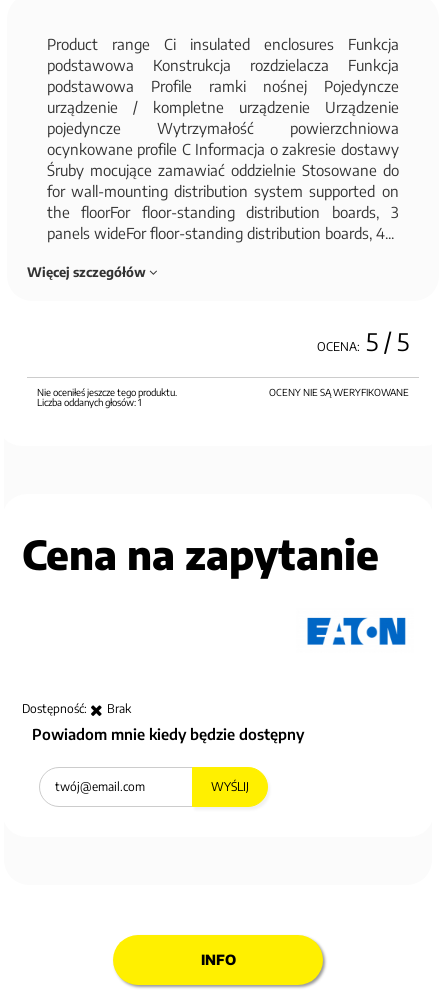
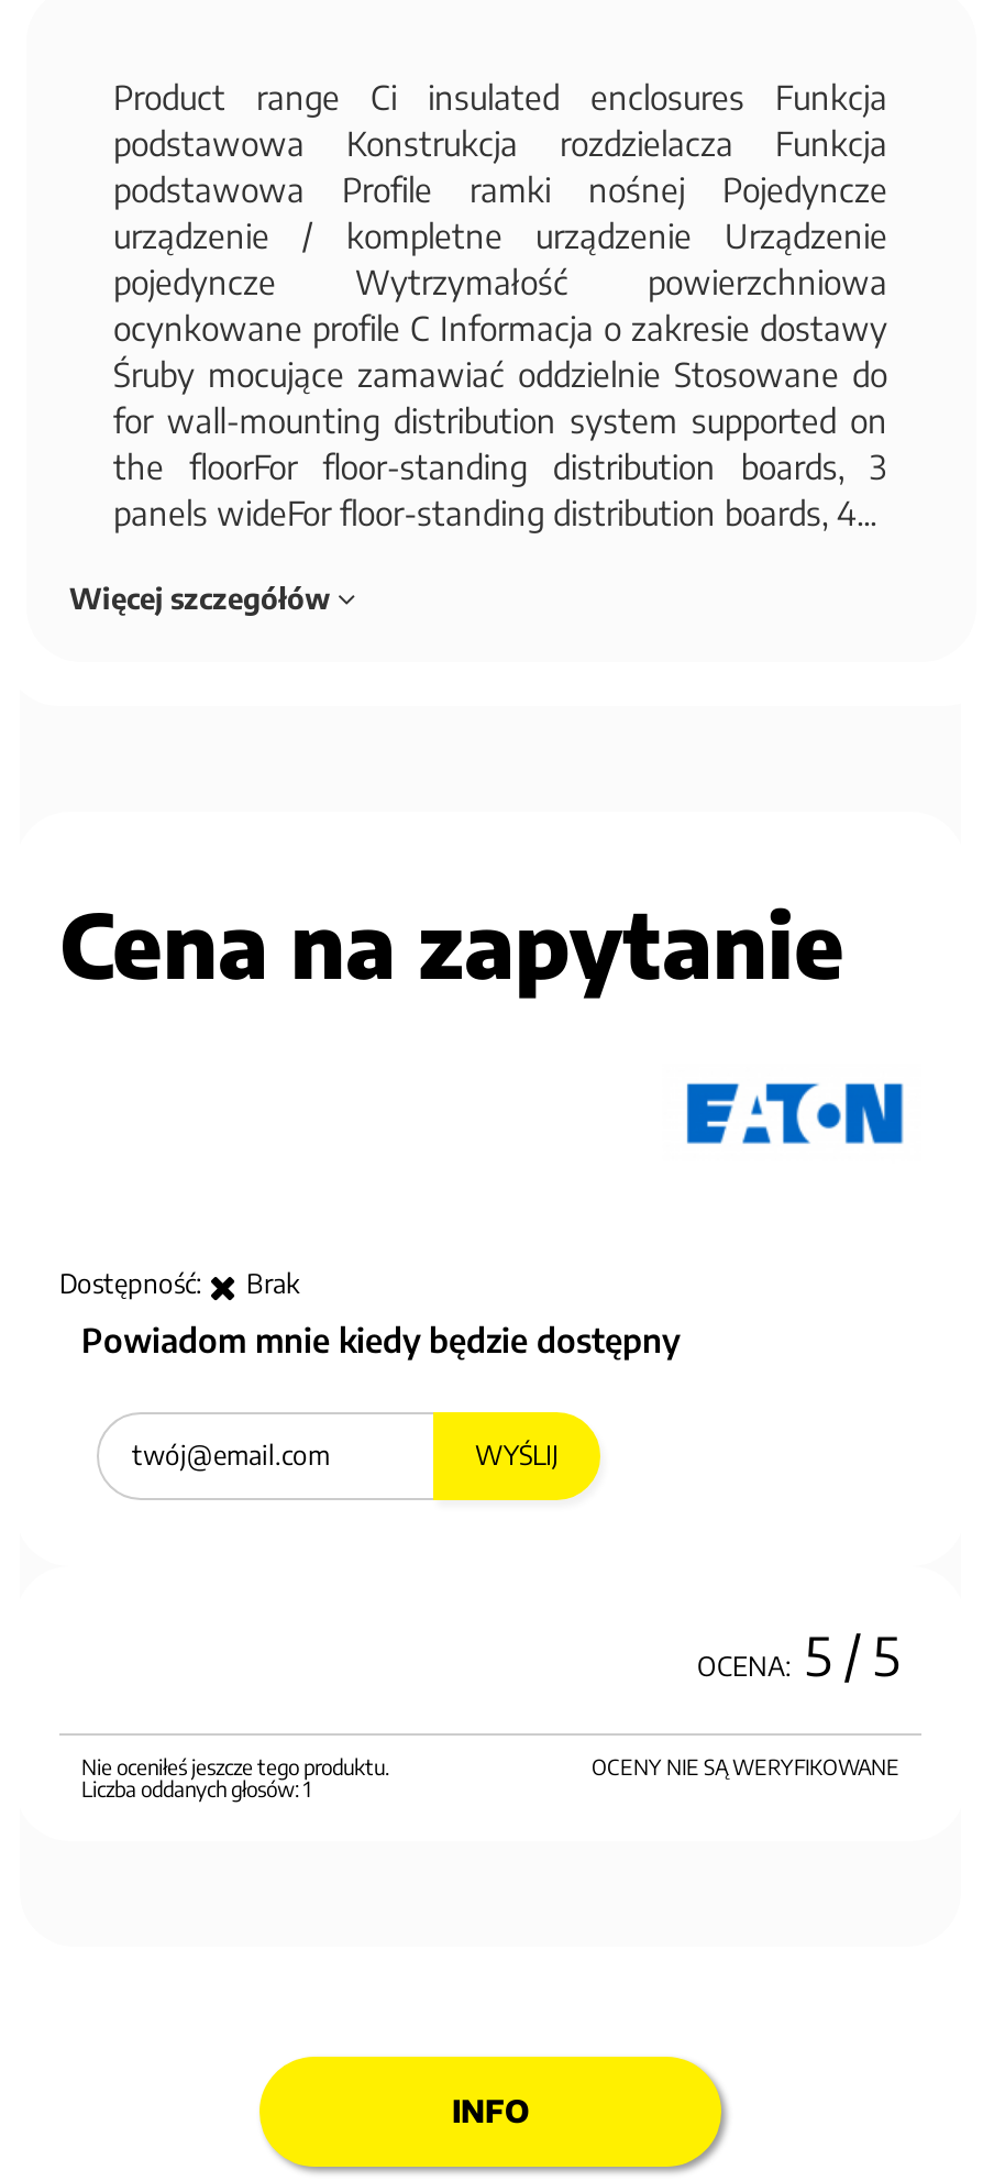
moved [36,326,408,408] -> [81,1621,899,1801]: OCENA: 5 / 5 | OCENY NIE SĄ WERYFIKOWANE | Nie oceniłeś jeszcze tego produktu. | Liczba oddanych głosów: 1
moved [22,529,379,794] -> [59,889,844,1471]: Cena na zapytanie | Dostępność: | Brak | Powiadom mnie kiedy będzie dostępny | WYŚLIJ

